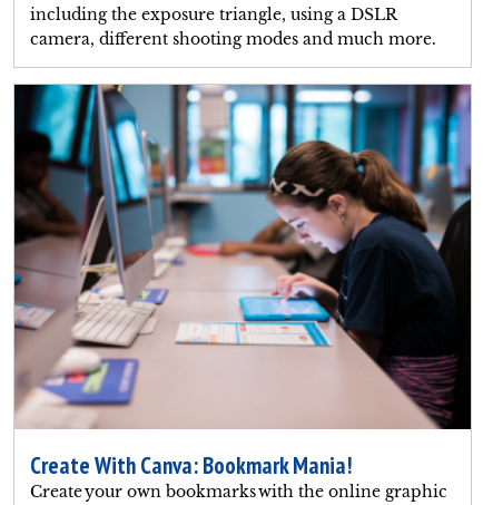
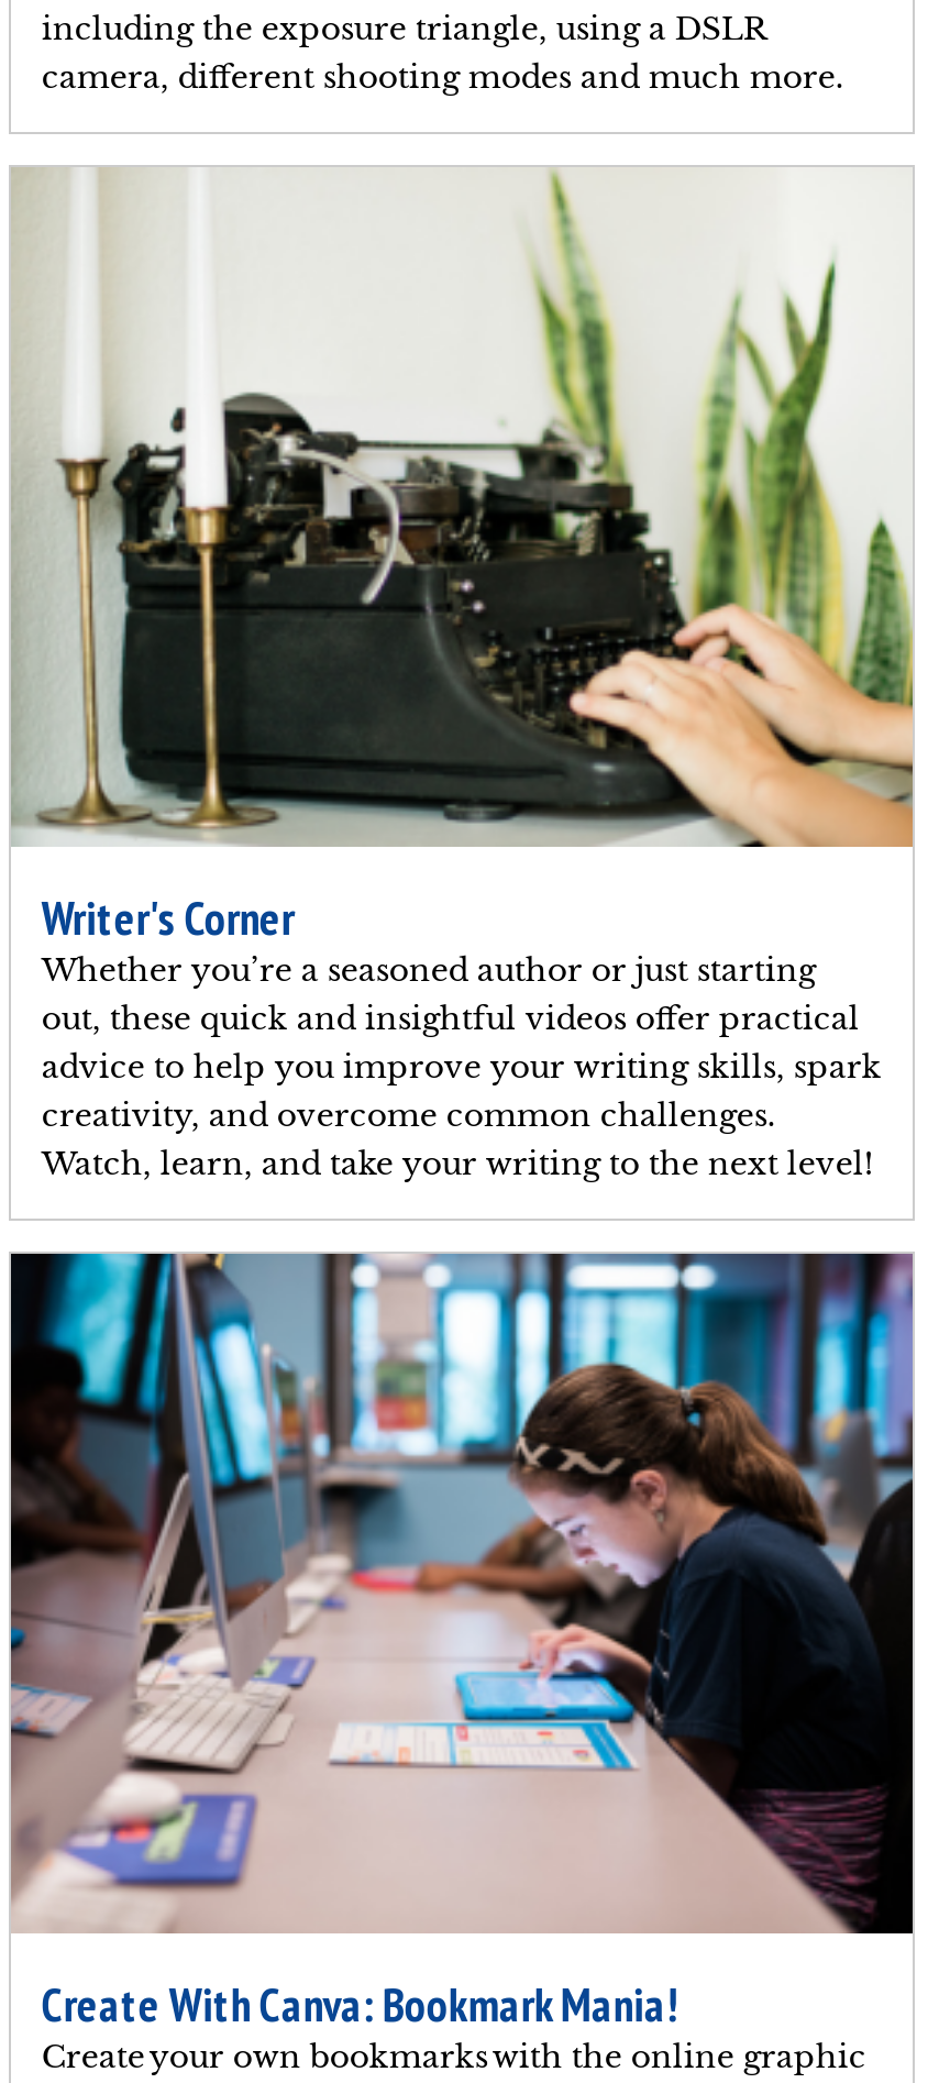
none -> [11,167,915,1183] [image] | Writer's Corner | Whether you’re a seasoned author or just starting | out, these quick and insightful videos offer practical | advice to help you improve your writing skills, spark | creativity, and overcome common challenges. | Watch, learn, and take your writing to the next level!

